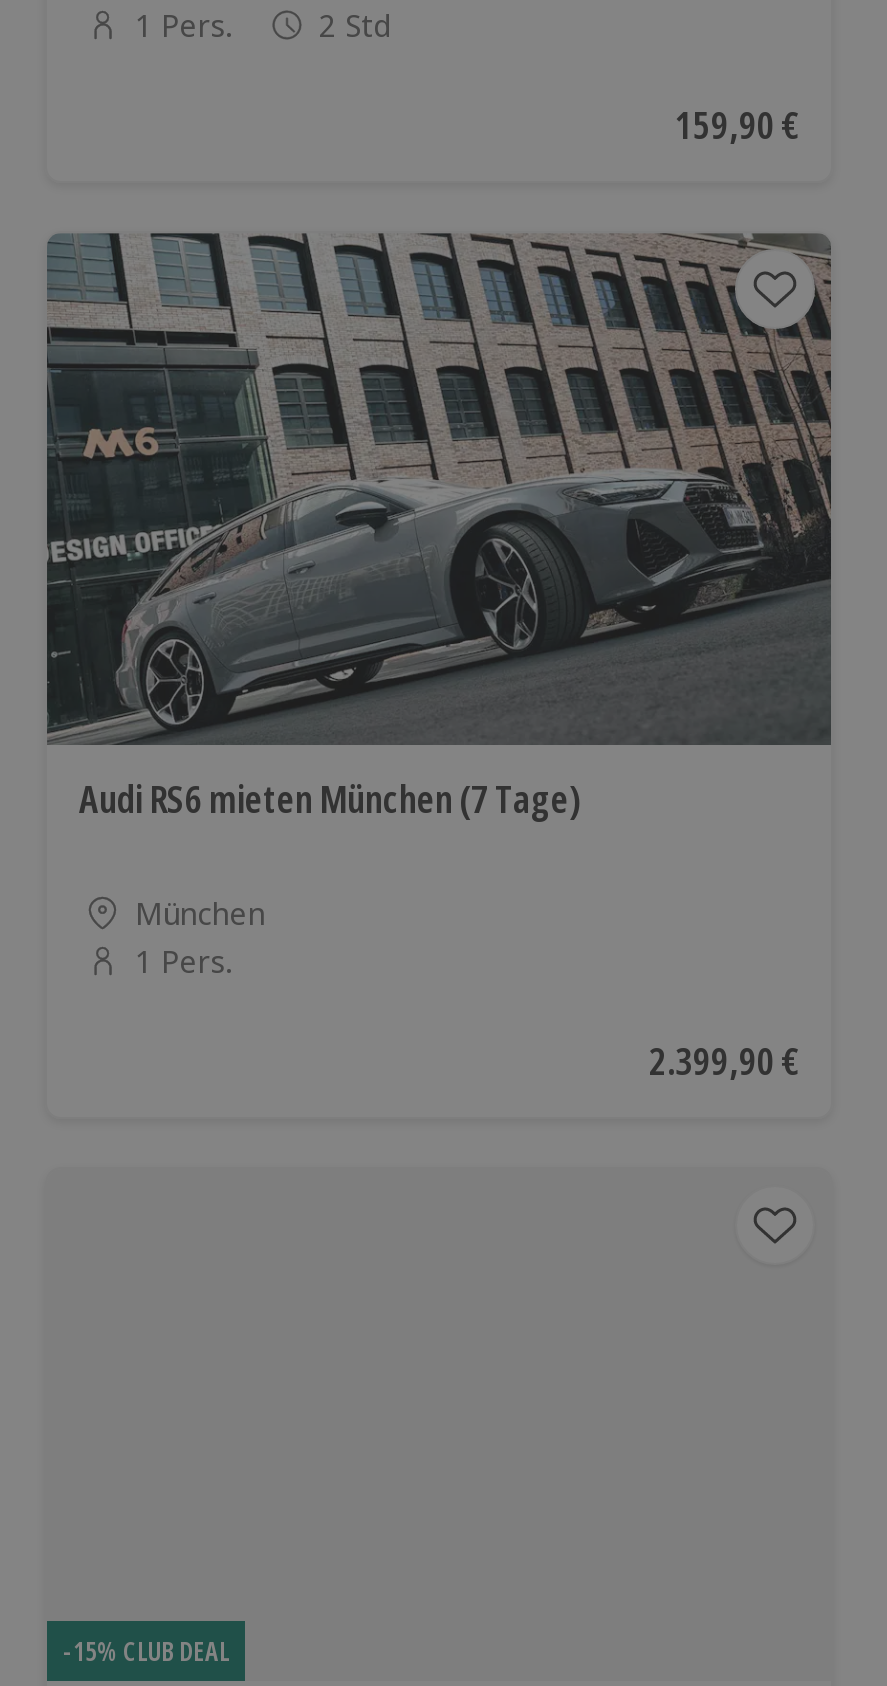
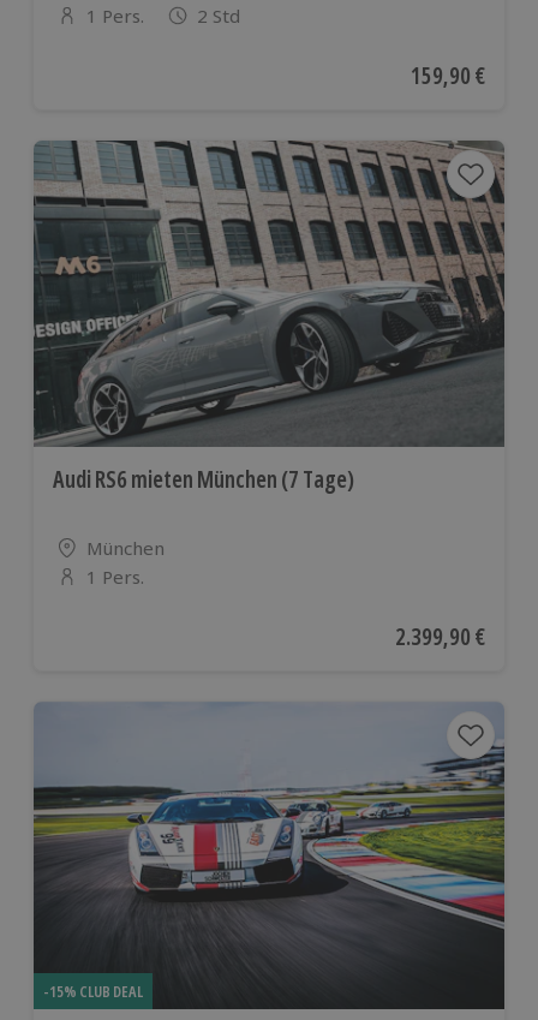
none -> [32,702,506,1010] [image]

